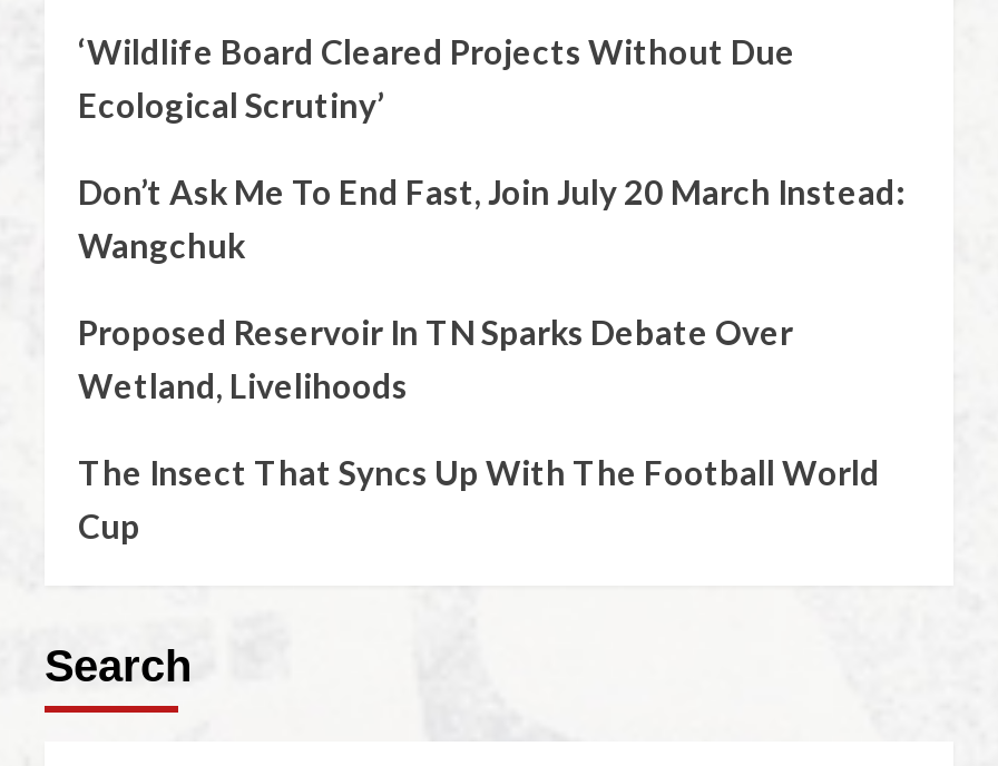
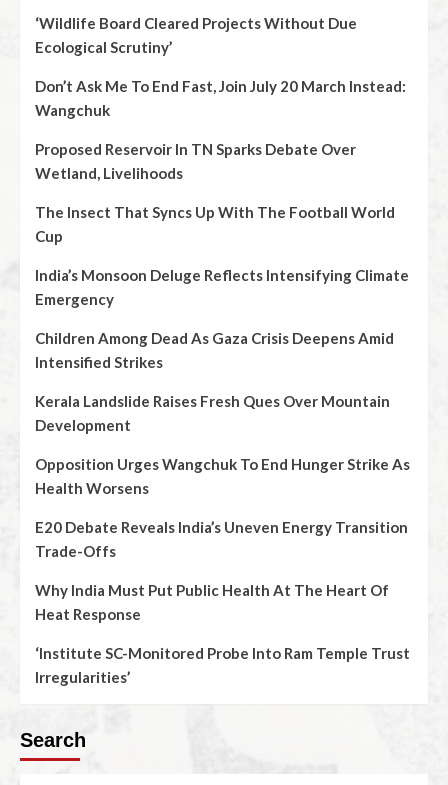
none -> [35,266,410,686] India’s Monsoon Deluge Reflects Intensifying Climate | Emergency | Children Among Dead As Gaza Crisis Deepens Amid | Intensified Strikes | Kerala Landslide Raises Fresh Ques Over Mountain | Development | Opposition Urges Wangchuk To End Hunger Strike As | Health Worsens | E20 Debate Reveals India’s Uneven Energy Transition | Trade-Offs | Why India Must Put Public Health At The Heart Of | Heat Response | ‘Institute SC-Monitored Probe Into Ram Temple Trust | Irregularities’

